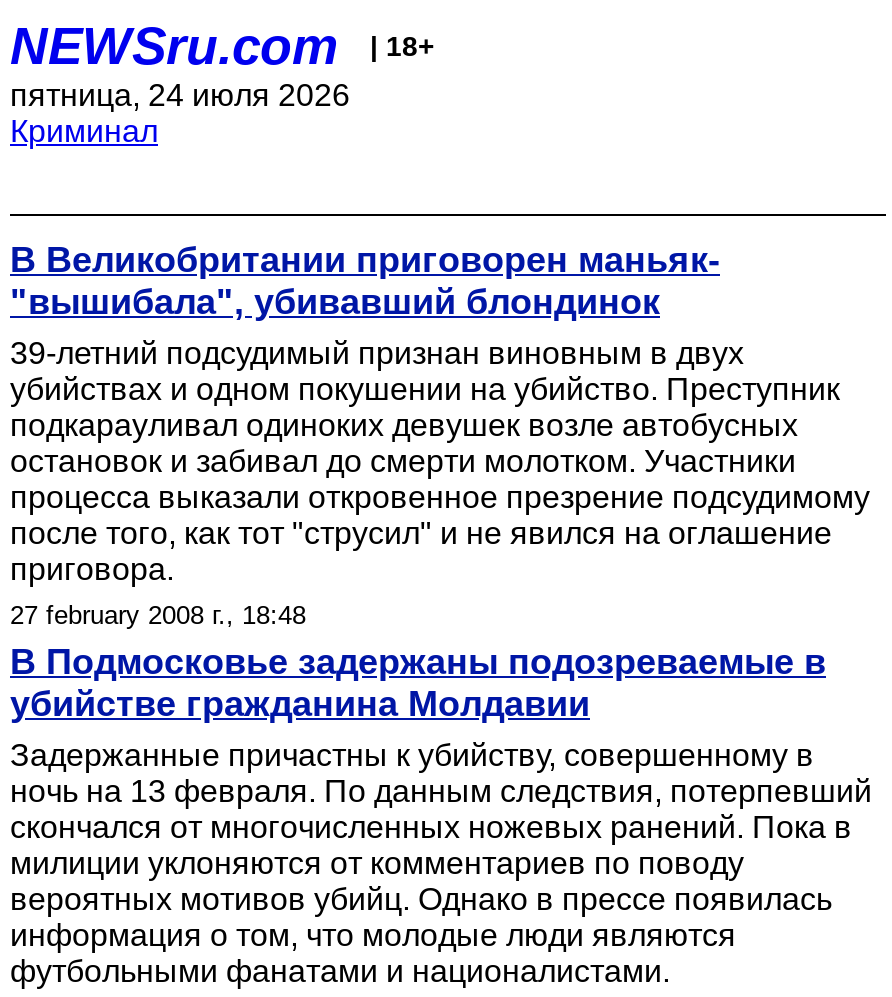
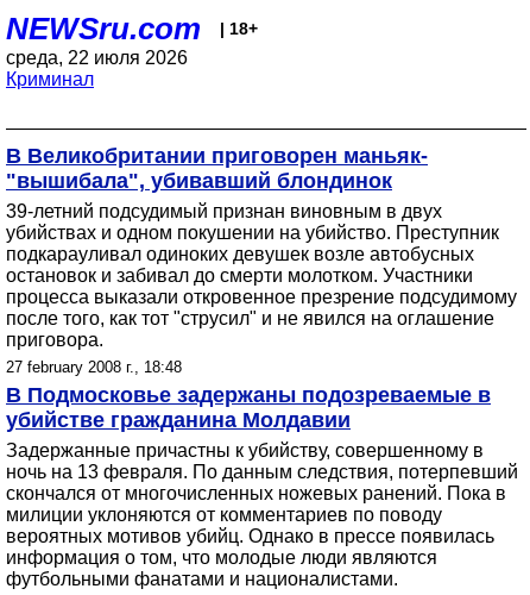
[10,78,350,112] пятница, 24 июля 2026 -> [6,48,188,68] среда, 22 июля 2026

